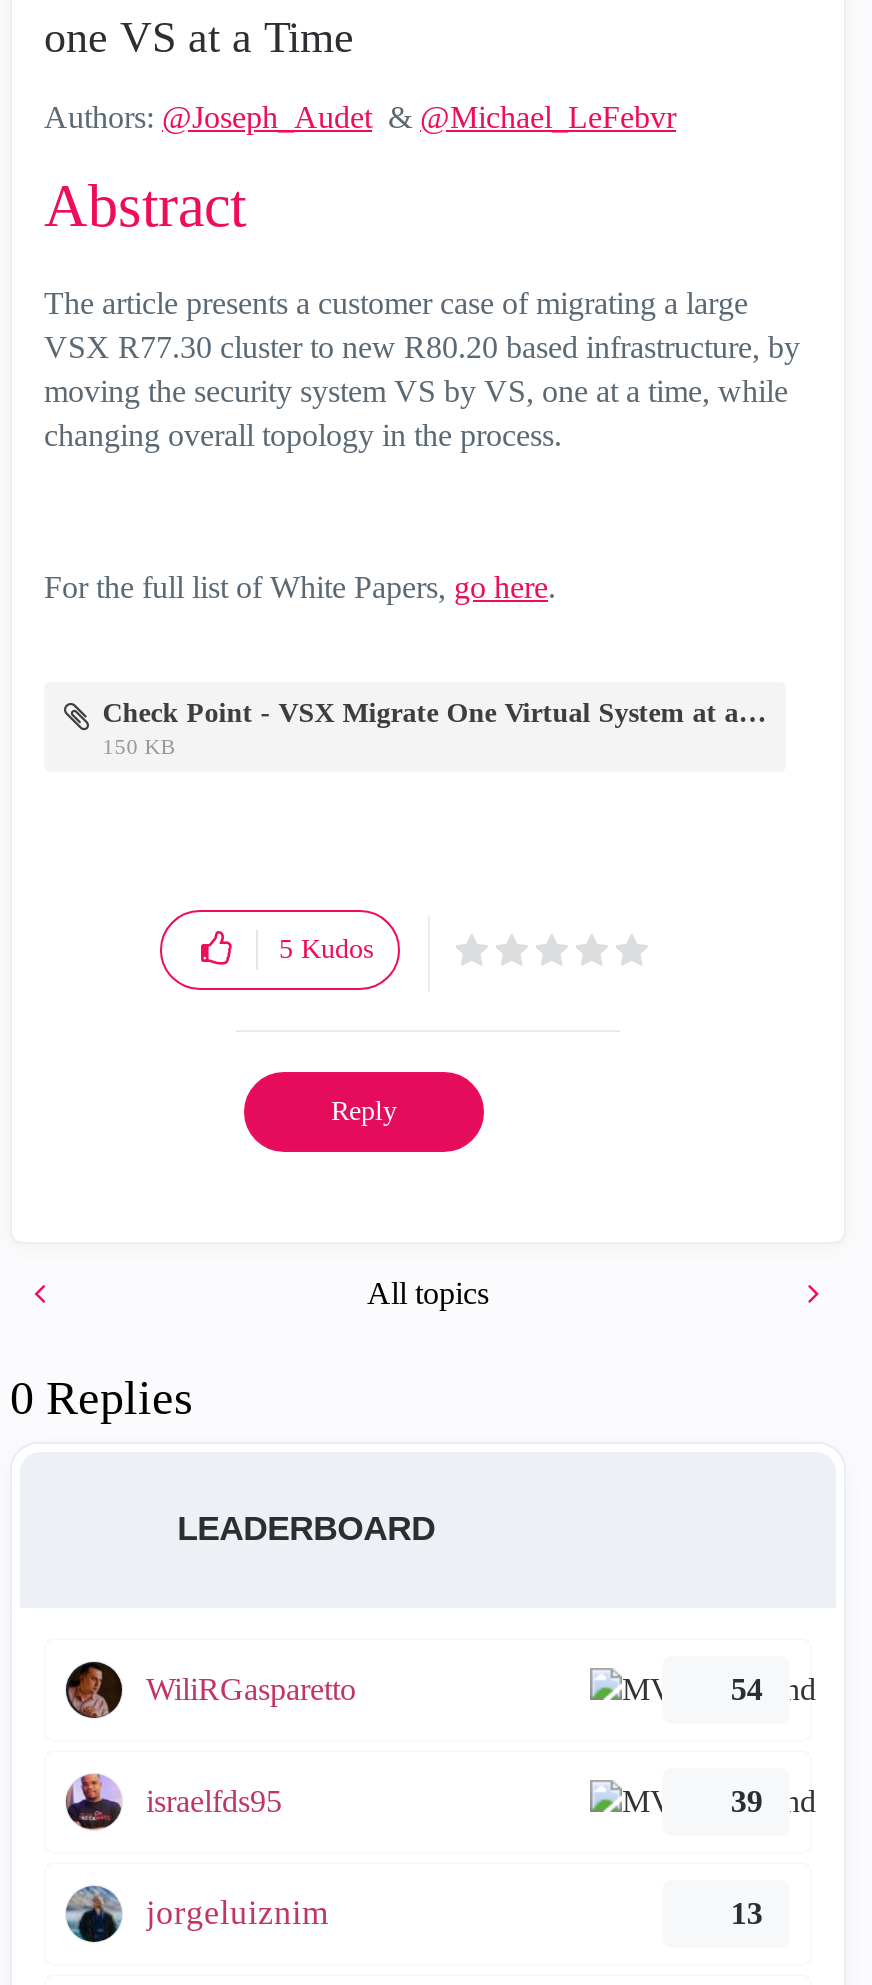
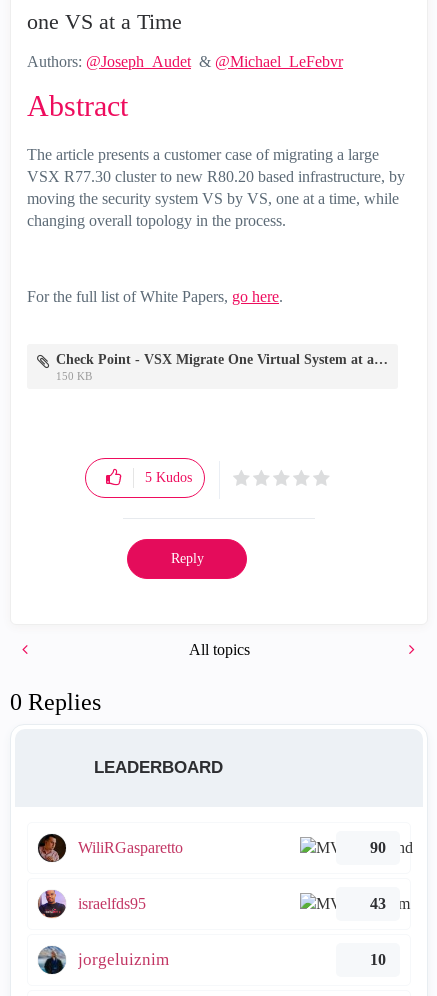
[723,1672,763,1706] 54 -> [366,839,386,856] 90
[723,1784,763,1818] 39 -> [366,895,386,912] 43
[723,1896,763,1930] 13 -> [366,951,386,968] 10

